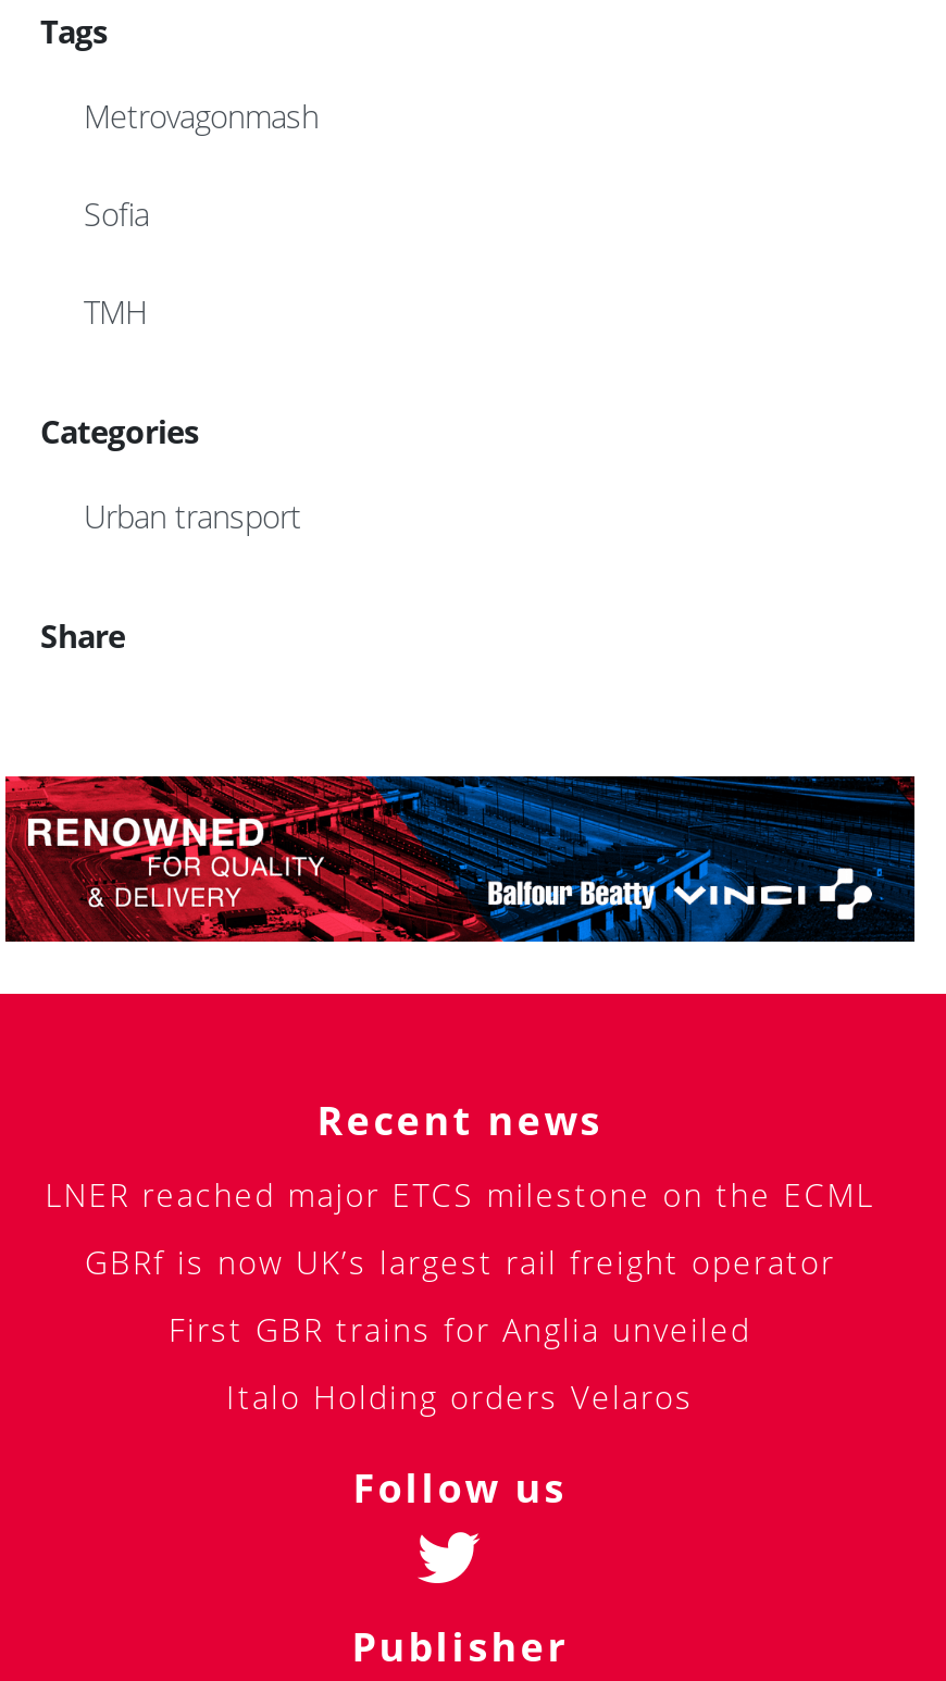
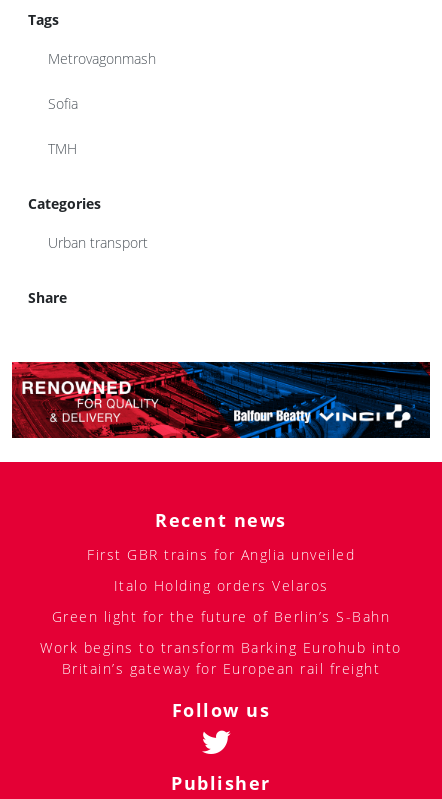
[45,1174,875,1283] LNER reached major ETCS milestone on the ECML | GBRf is now UK’s largest rail freight operator -> none
moved [169,1309,751,1417] -> [87,545,355,595]: First GBR trains for Anglia unveiled | Italo Holding orders Velaros
none -> [40,607,402,678] Green light for the future of Berlin’s S-Bahn | Work begins to transform Barking Eurohub into | Britain’s gateway for European rail freight

